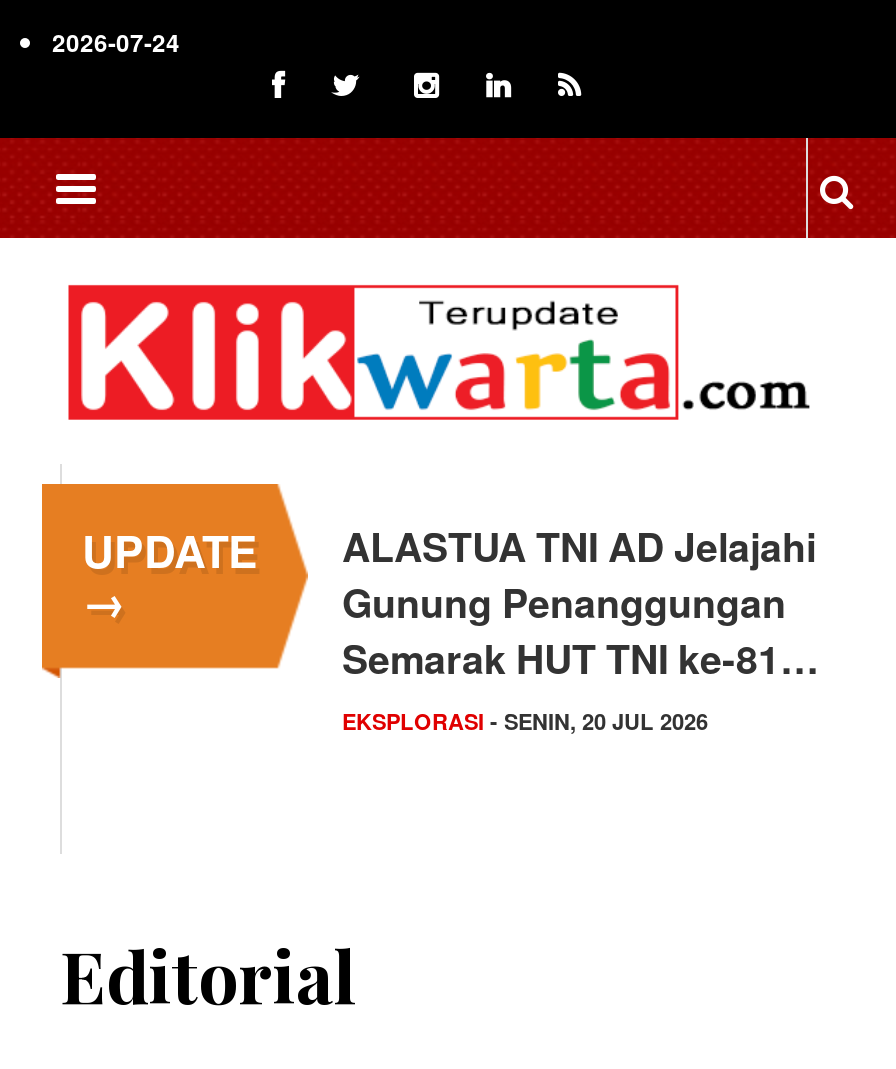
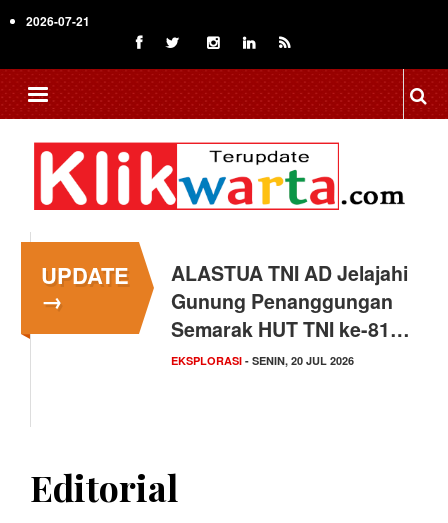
[52,24,180,60] 2026-07-24 -> [26,12,90,30] 2026-07-21

